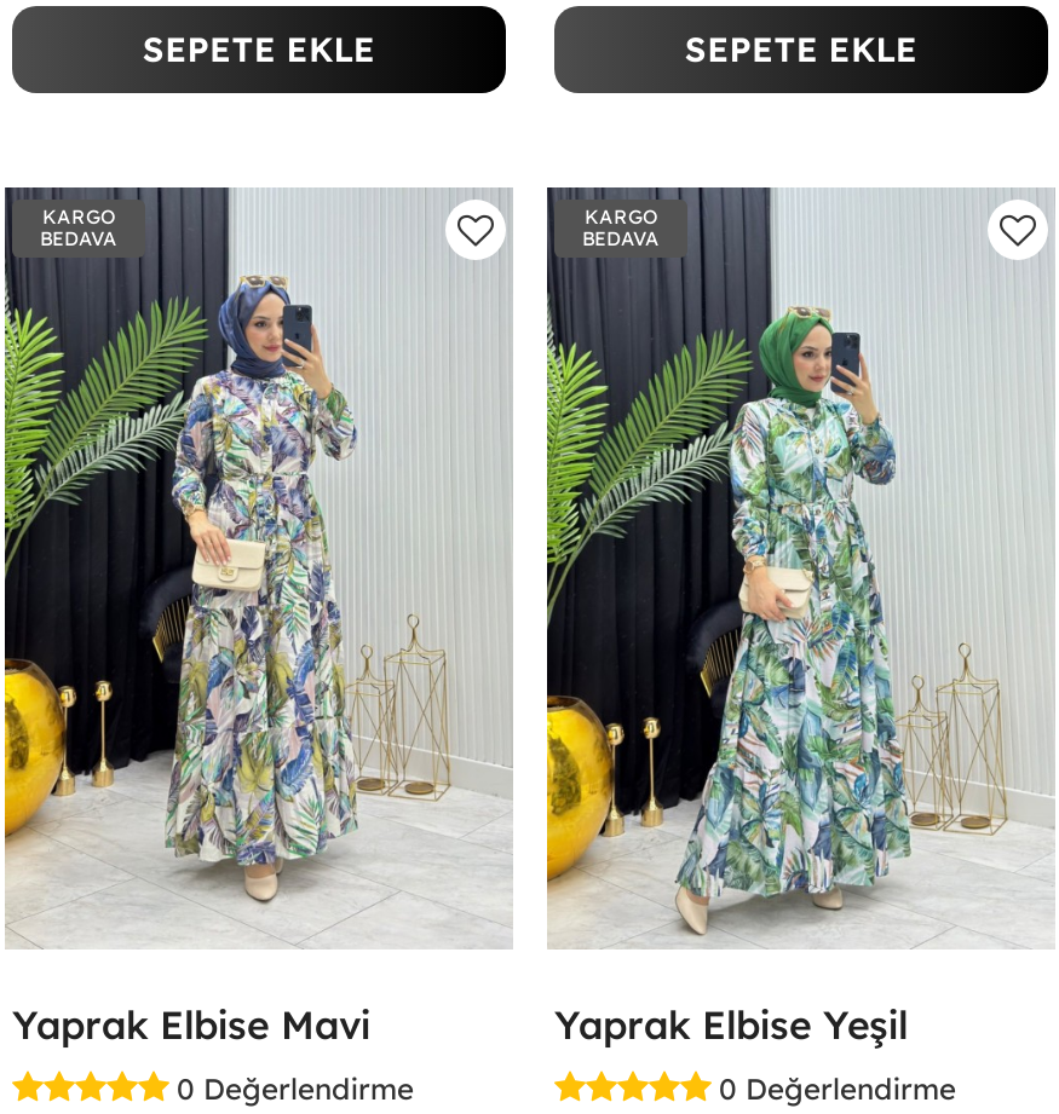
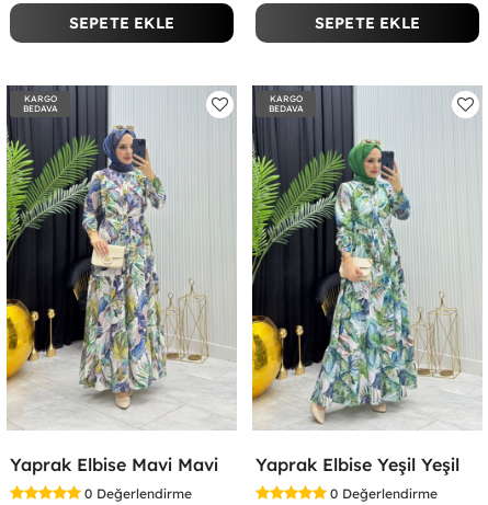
[12,1000,370,1048] Yaprak Elbise Mavi -> [10,453,218,475] Yaprak Elbise Mavi Mavi
[554,1000,908,1048] Yaprak Elbise Yeşil -> [256,453,459,475] Yaprak Elbise Yeşil Yeşil

